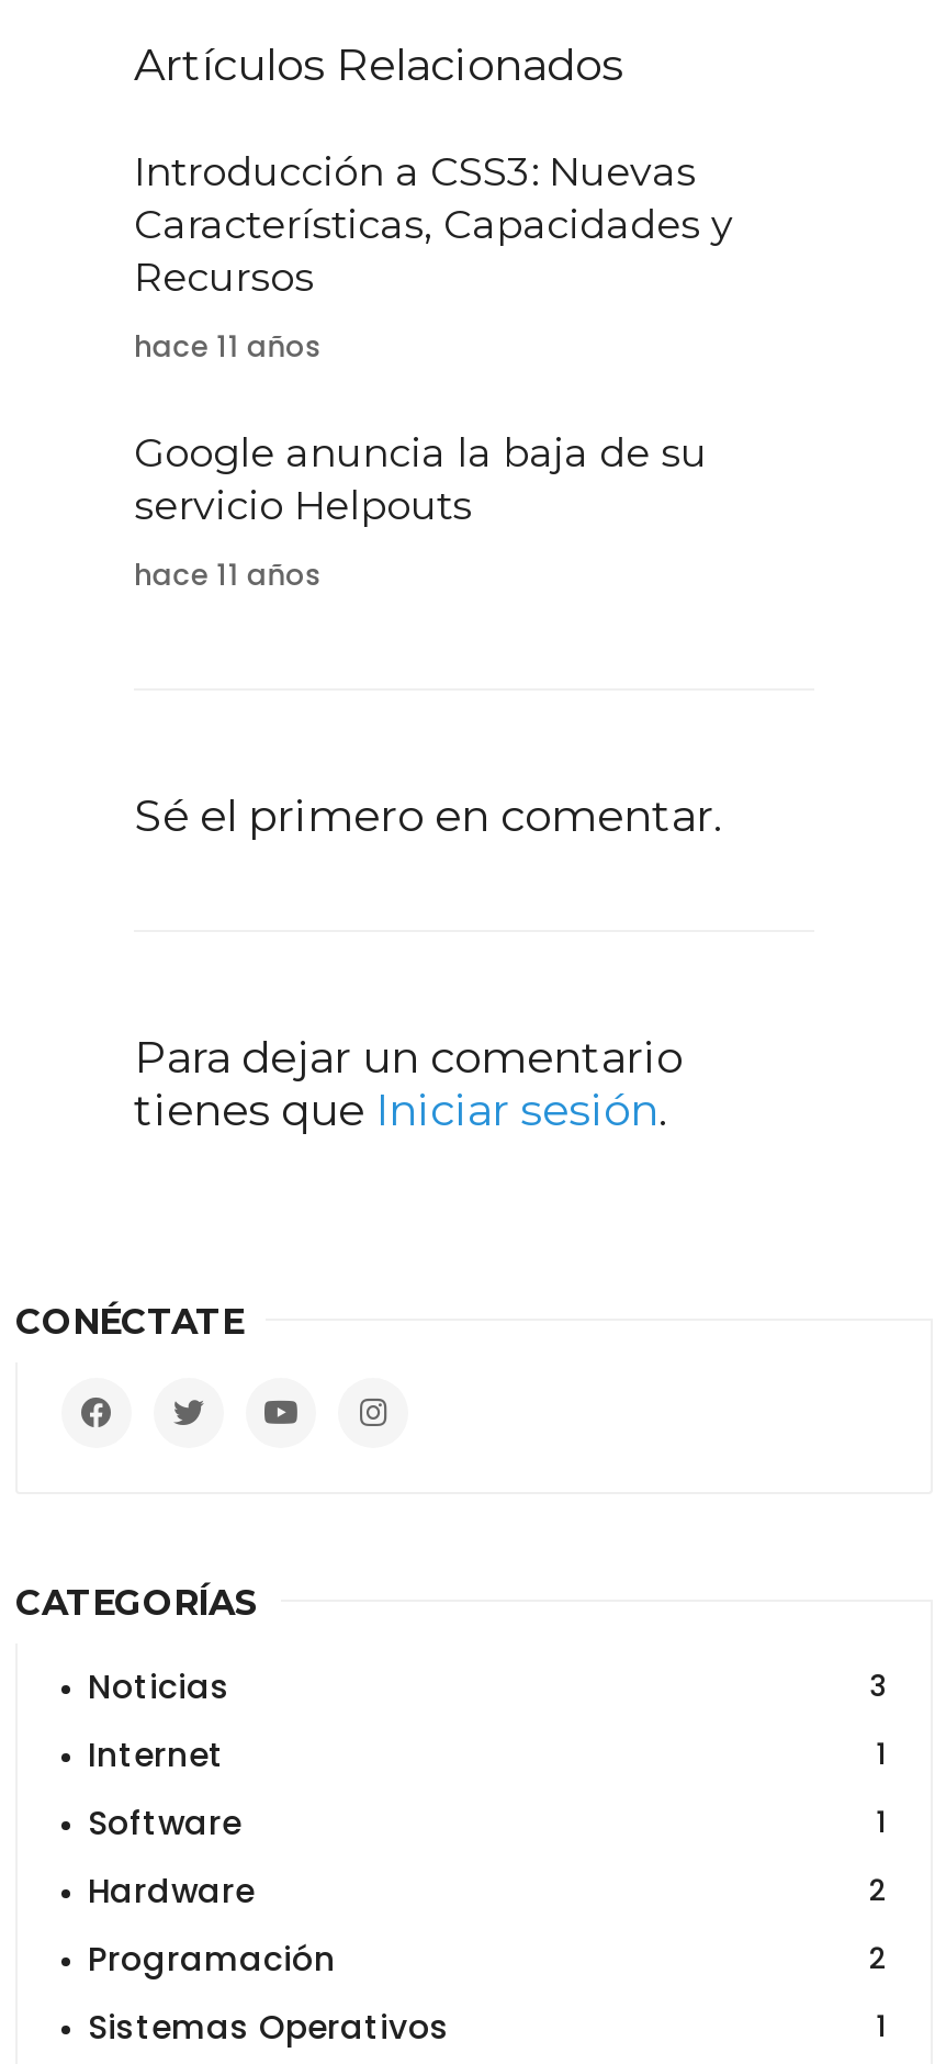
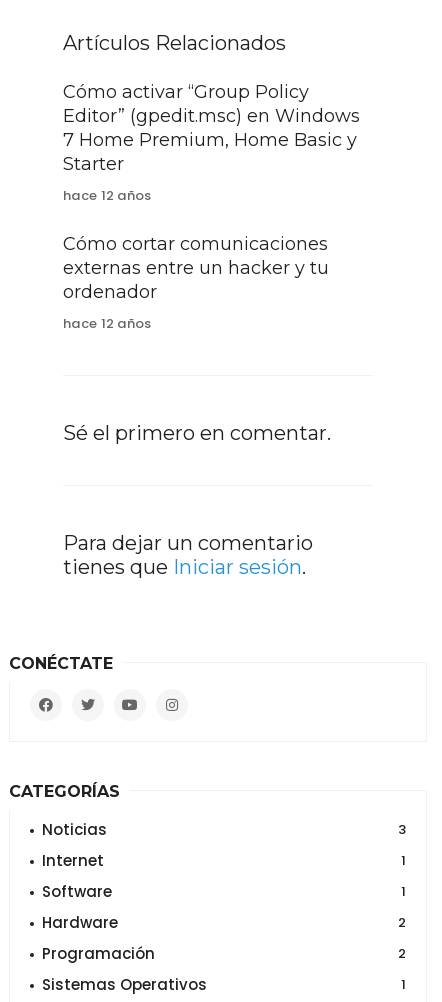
[134,148,733,302] Introducción a CSS3: Nuevas | Características, Capacidades y | Recursos -> [63,81,360,175] Cómo activar “Group Policy | Editor” (gpedit.msc) en Windows | 7 Home Premium, Home Basic y | Starter
[134,326,322,368] hace 11 años -> [63,186,152,205] hace 12 años
[134,429,707,530] Google anuncia la baja de su | servicio Helpouts -> [63,233,329,303] Cómo cortar comunicaciones | externas entre un hacker y tu | ordenador
[134,554,322,596] hace 11 años -> [63,314,152,333] hace 12 años

